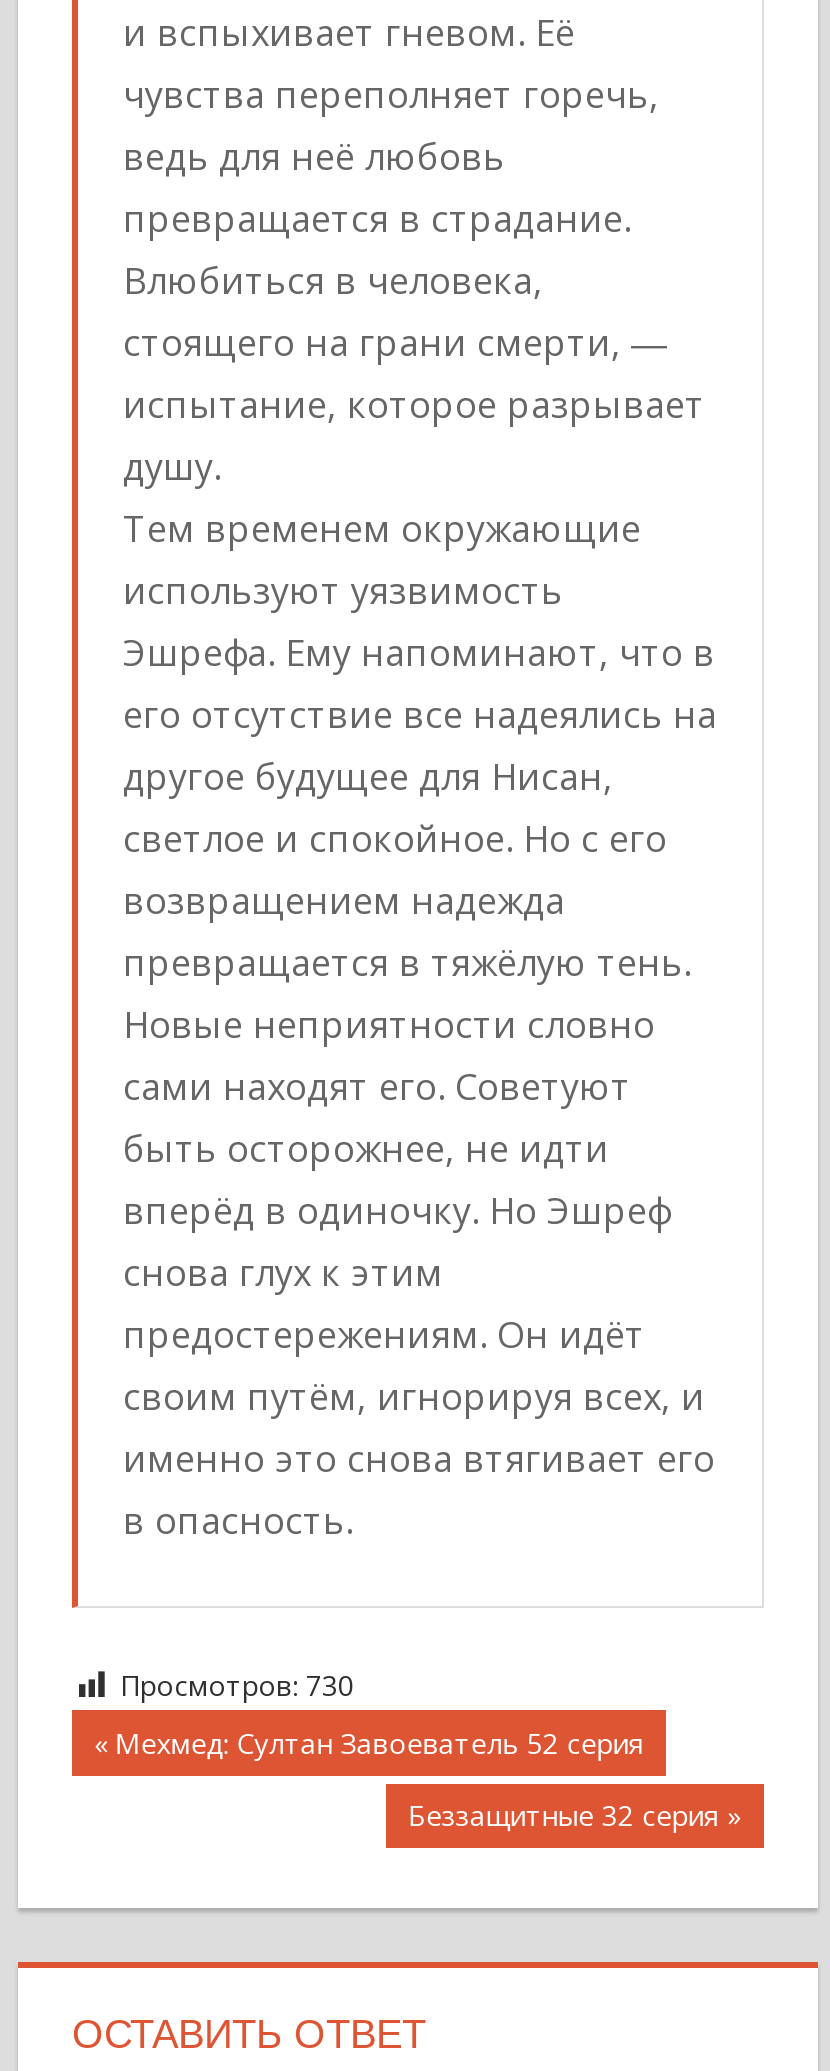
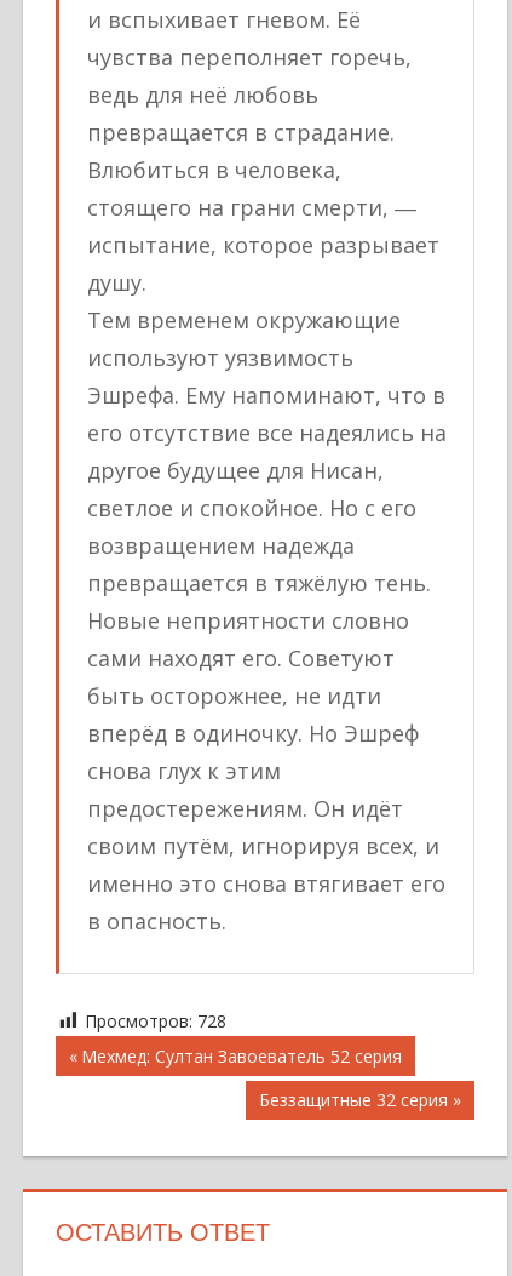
[120,1665,354,1703] Просмотров: 730 -> [85,1009,226,1032] Просмотров: 728

